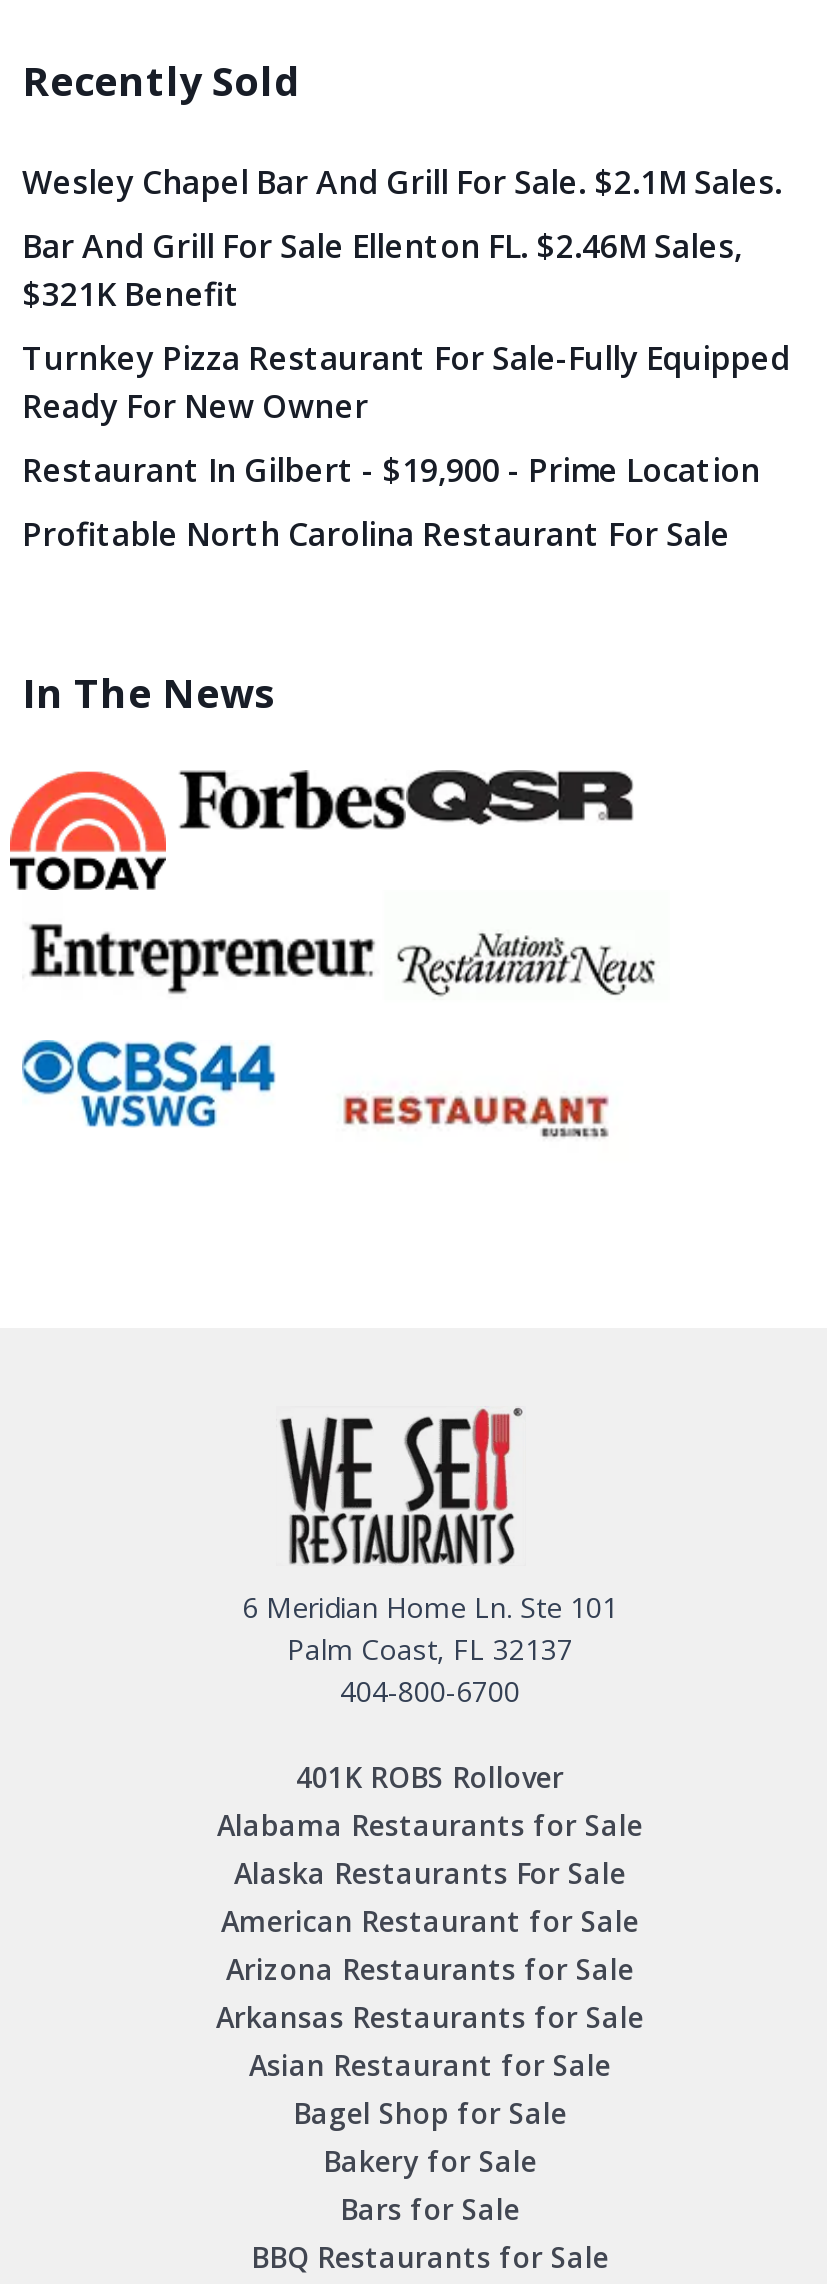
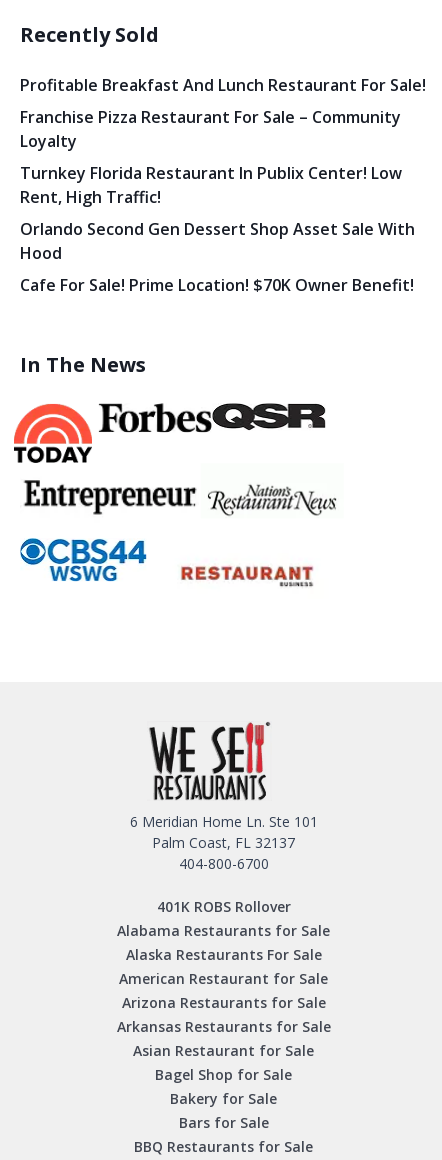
[22,160,782,204] Wesley Chapel Bar And Grill For Sale. $2.1M Sales. -> [20,74,426,96] Profitable Breakfast And Lunch Restaurant For Sale!
[22,224,742,316] Bar And Grill For Sale Ellenton FL. $2.46M Sales, | $321K Benefit -> [20,106,401,152] Franchise Pizza Restaurant For Sale – Community | Loyalty
[22,336,790,428] Turnkey Pizza Restaurant For Sale-Fully Equipped | Ready For New Owner -> [20,162,402,208] Turnkey Florida Restaurant In Publix Center! Low | Rent, High Traffic!
[22,448,760,492] Restaurant In Gilbert - $19,900 - Prime Location -> [20,218,415,264] Orlando Second Gen Dessert Shop Asset Sale With | Hood
[22,512,730,556] Profitable North Carolina Restaurant For Sale -> [20,274,414,296] Cafe For Sale! Prime Location! $70K Owner Benefit!

